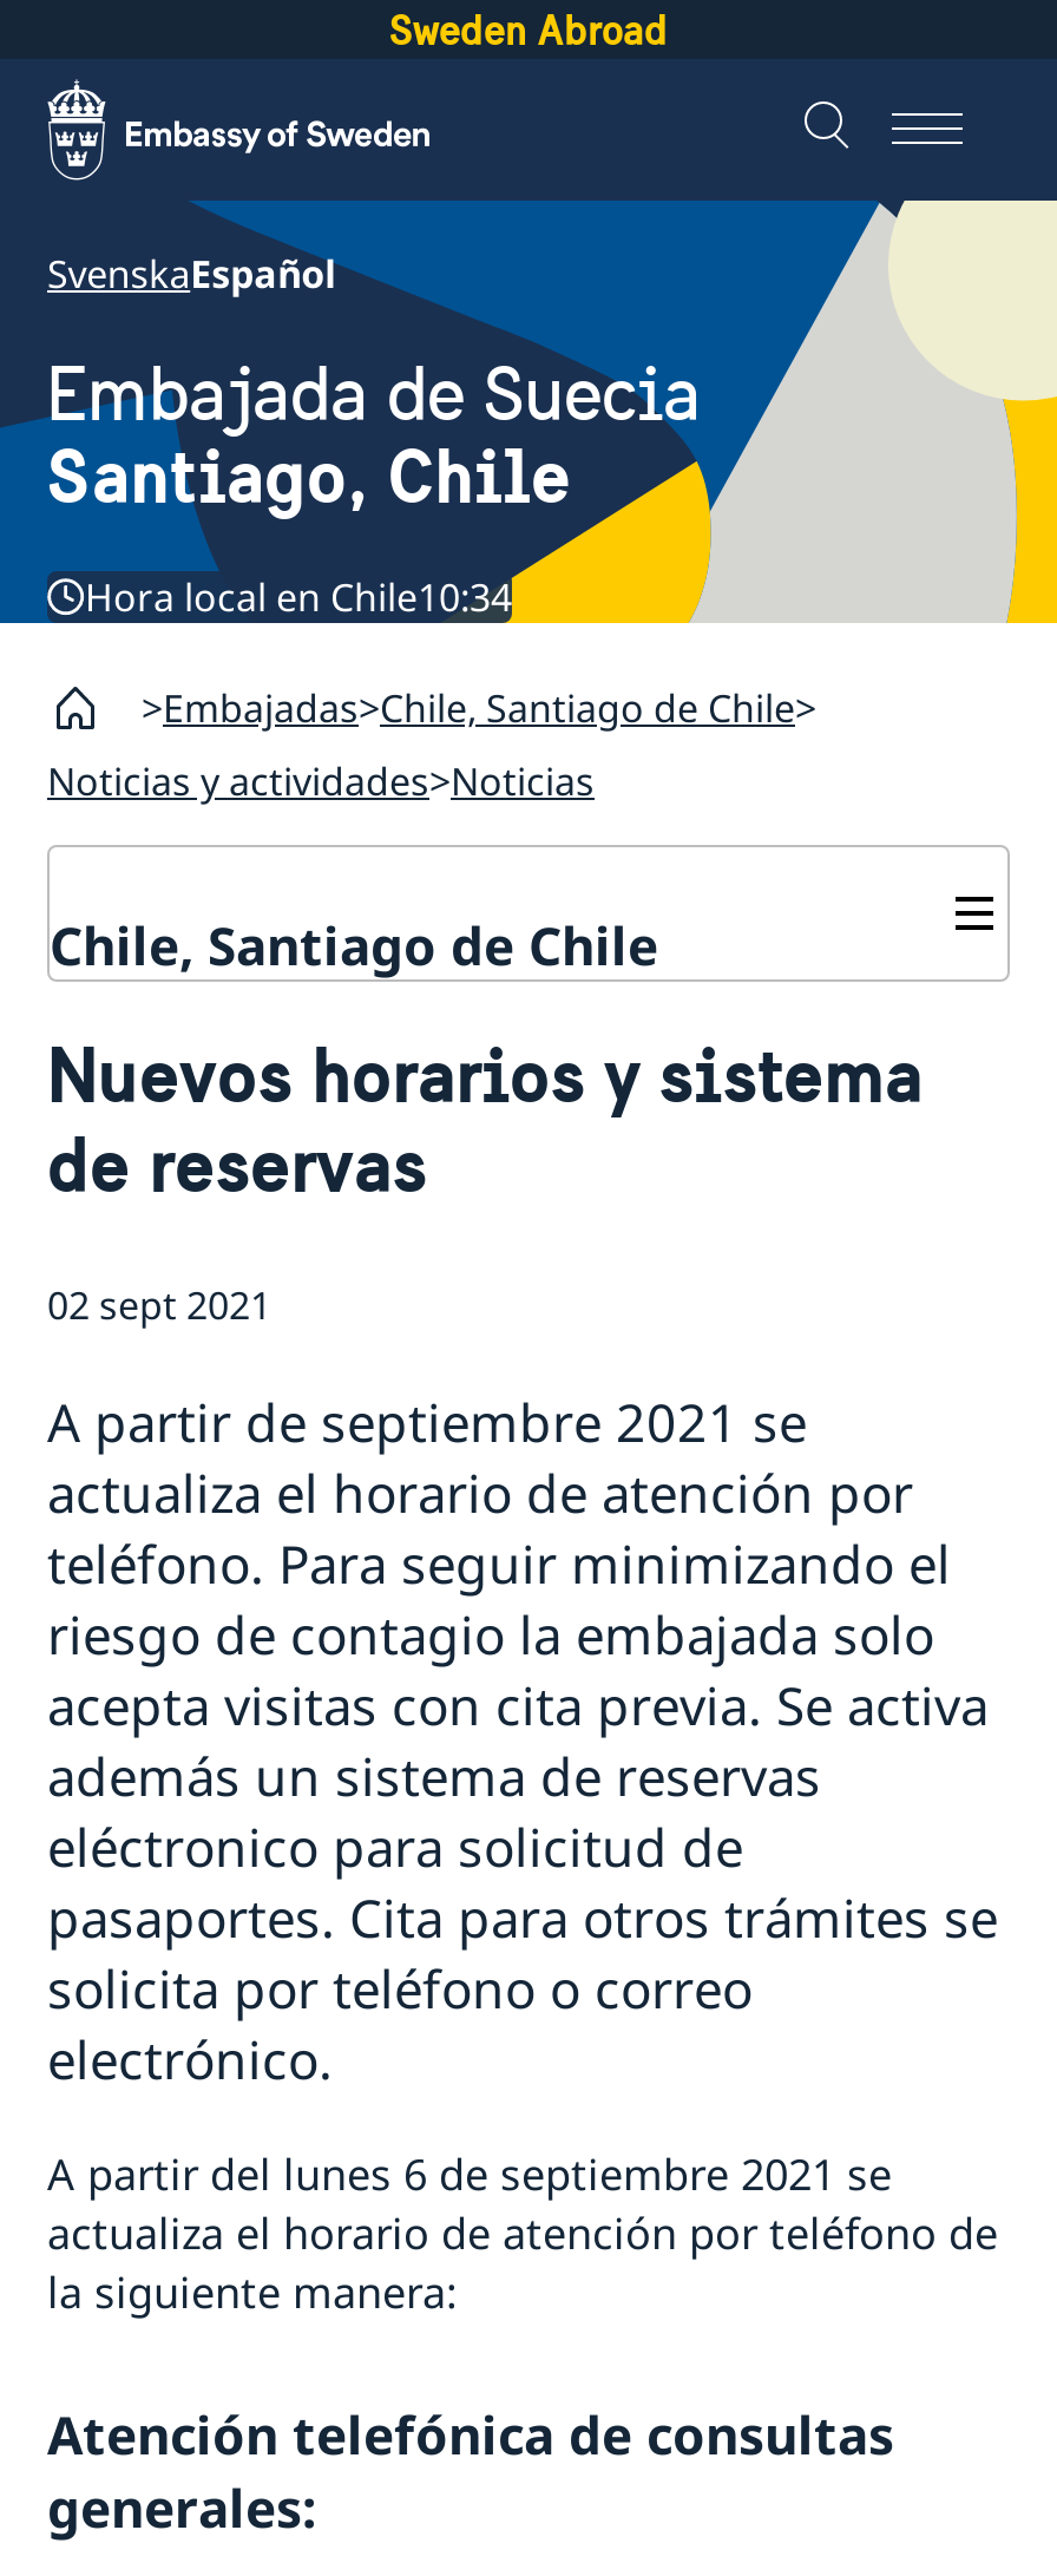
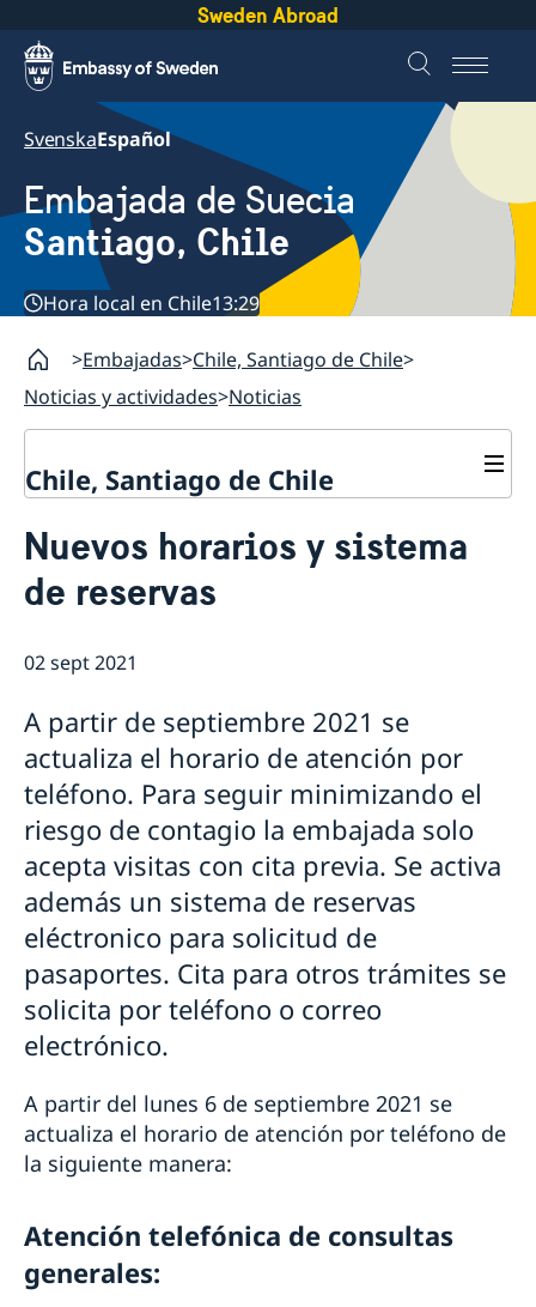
[85,572,512,624] Hora local en Chile10:34 -> [43,291,260,317] Hora local en Chile13:29

